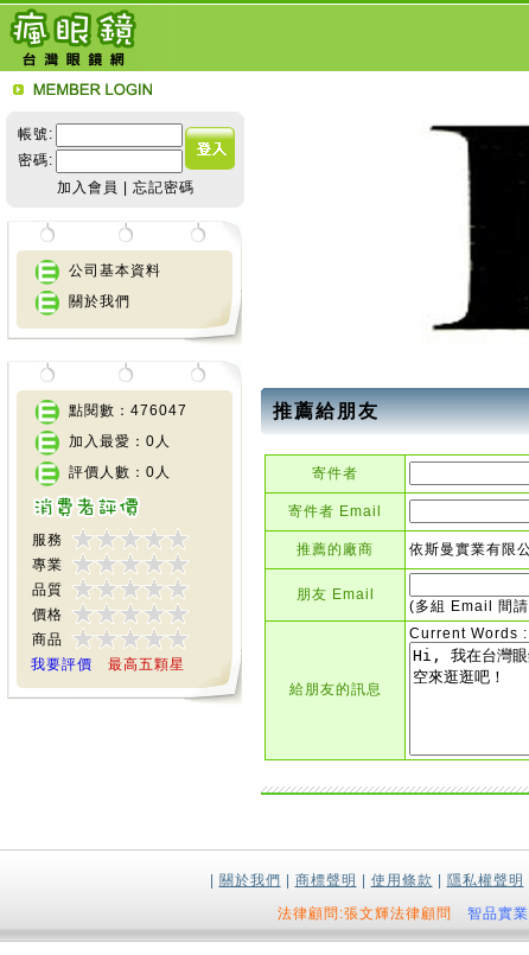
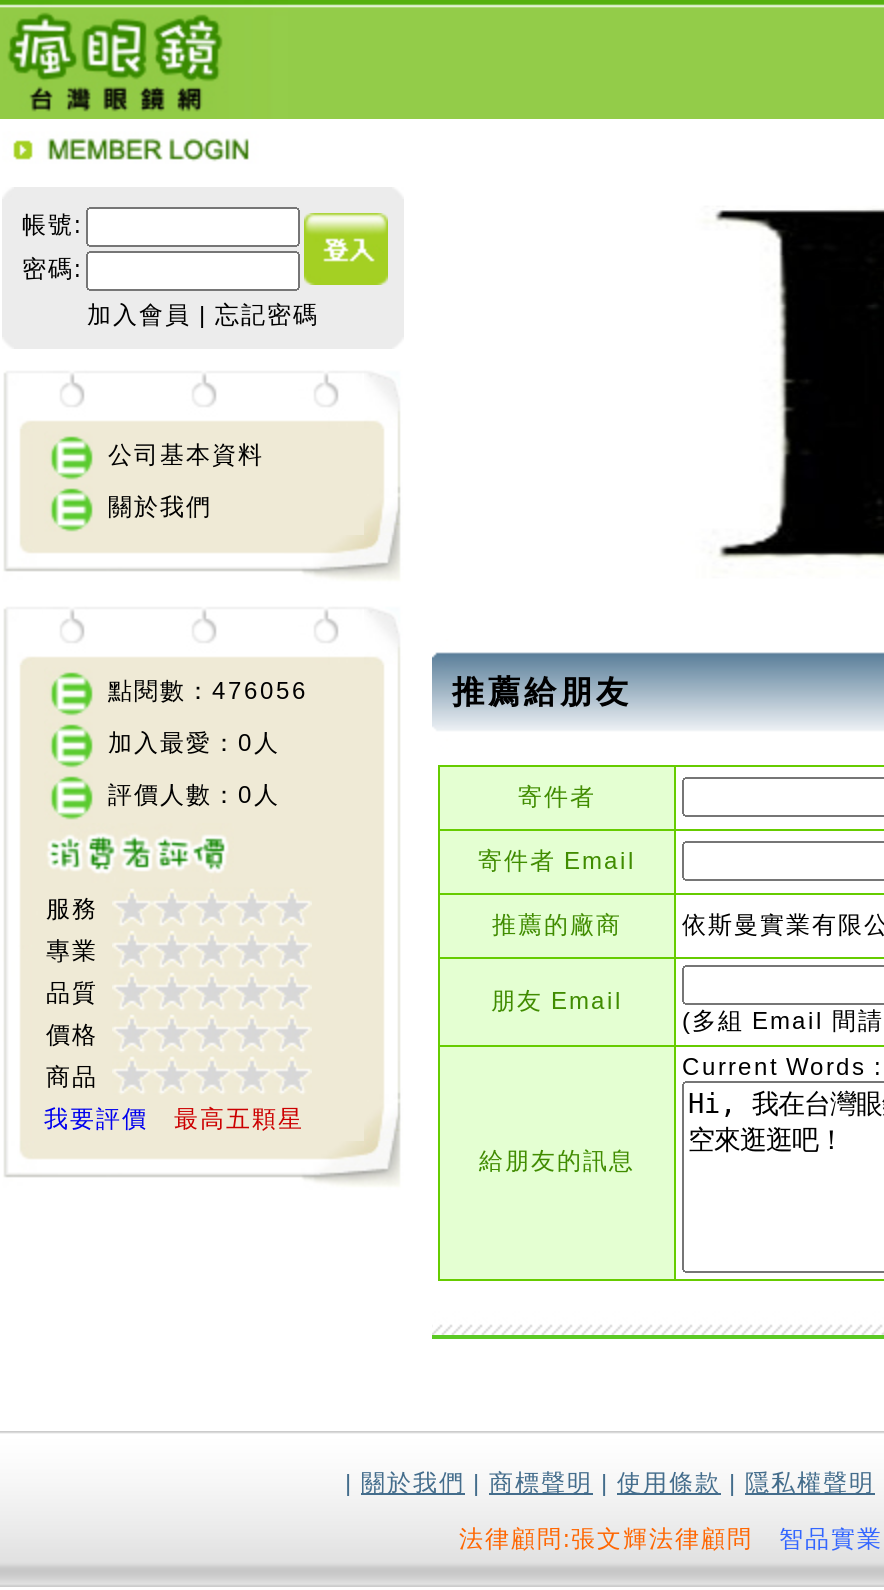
[69,402,187,419] 點閱數：476047 -> [108,677,308,705] 點閱數：476056

